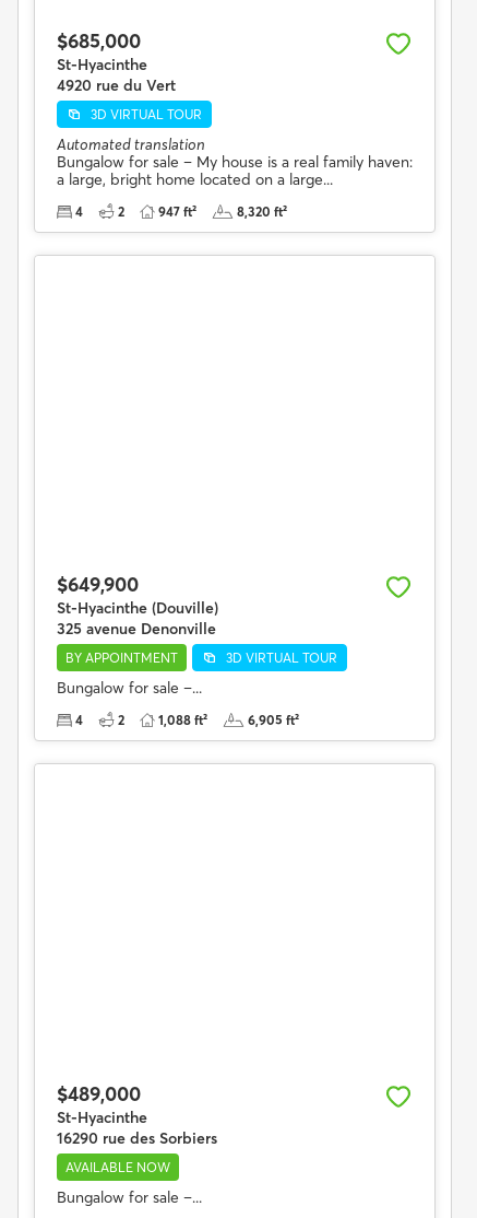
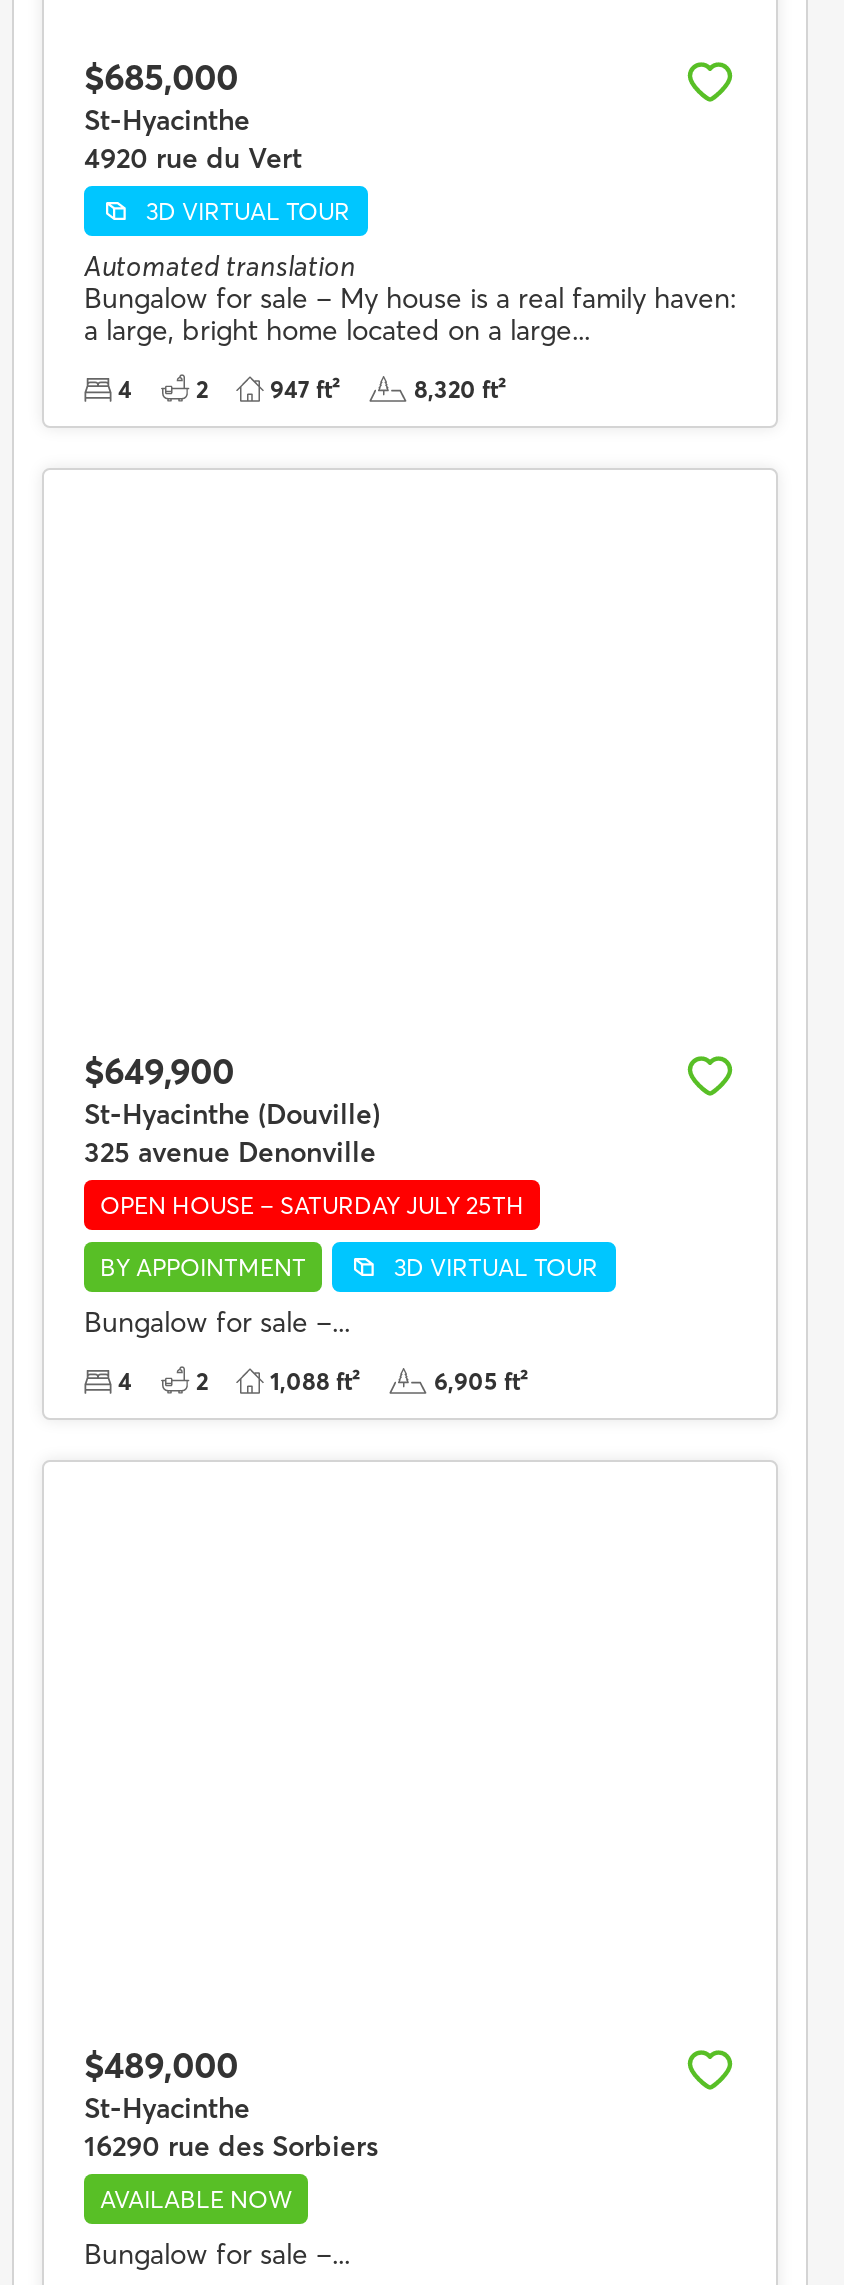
none -> [100,1190,524,1220] OPEN HOUSE – SATURDAY JULY 25TH

